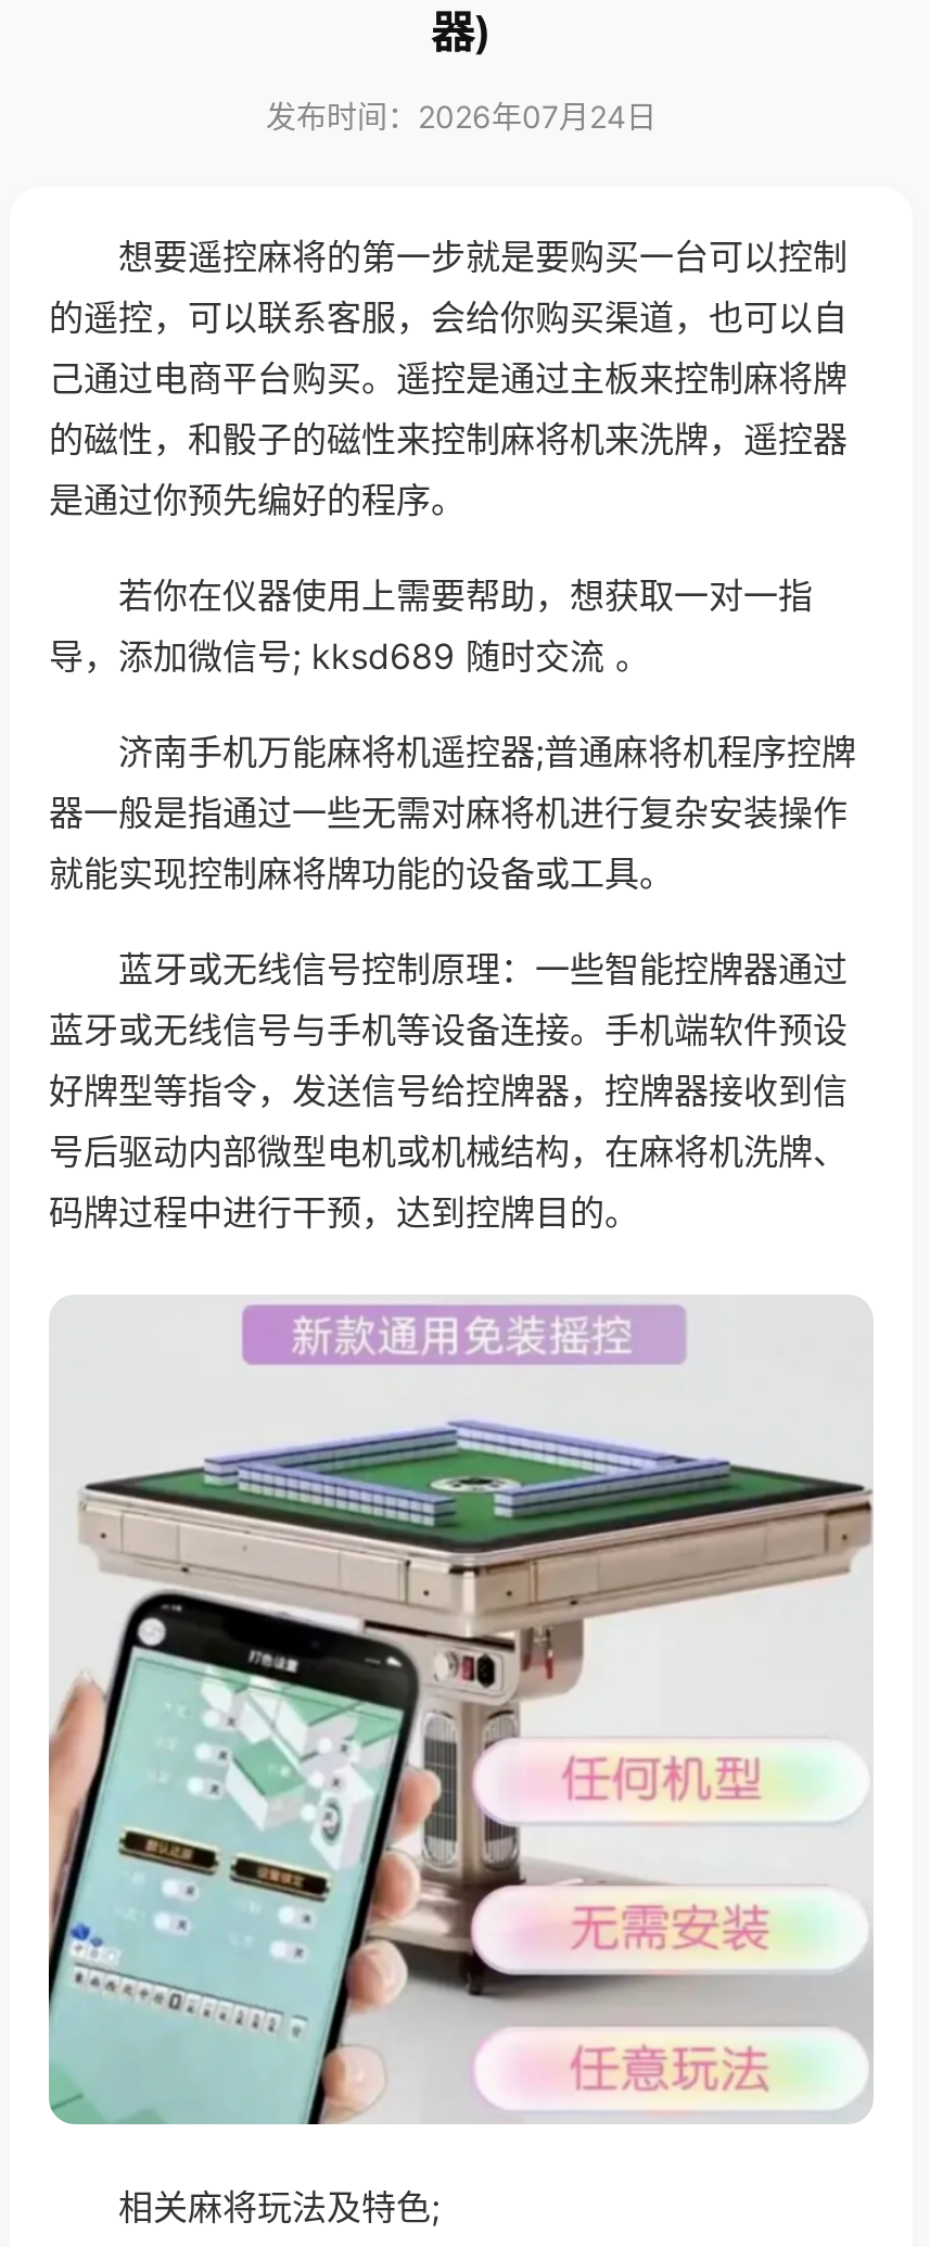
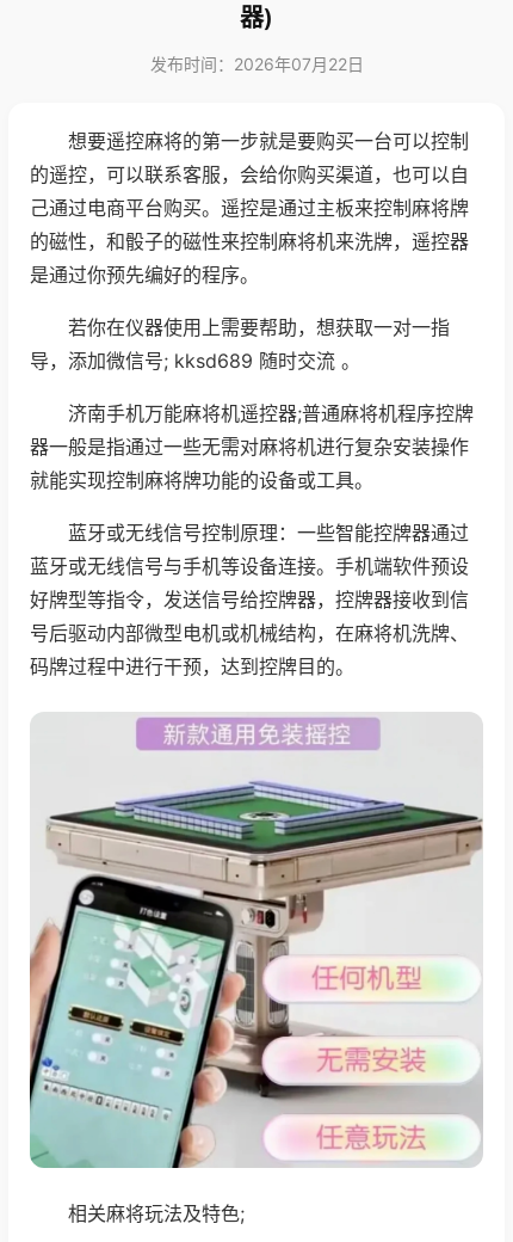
[266,98,657,135] 发布时间：2026年07月24日 -> [150,54,363,74] 发布时间：2026年07月22日

